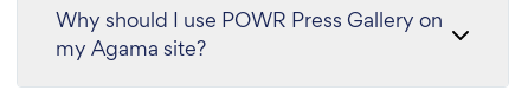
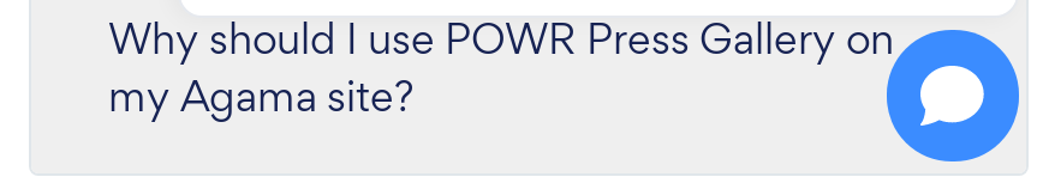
none -> [884,26,1021,165] [image]

